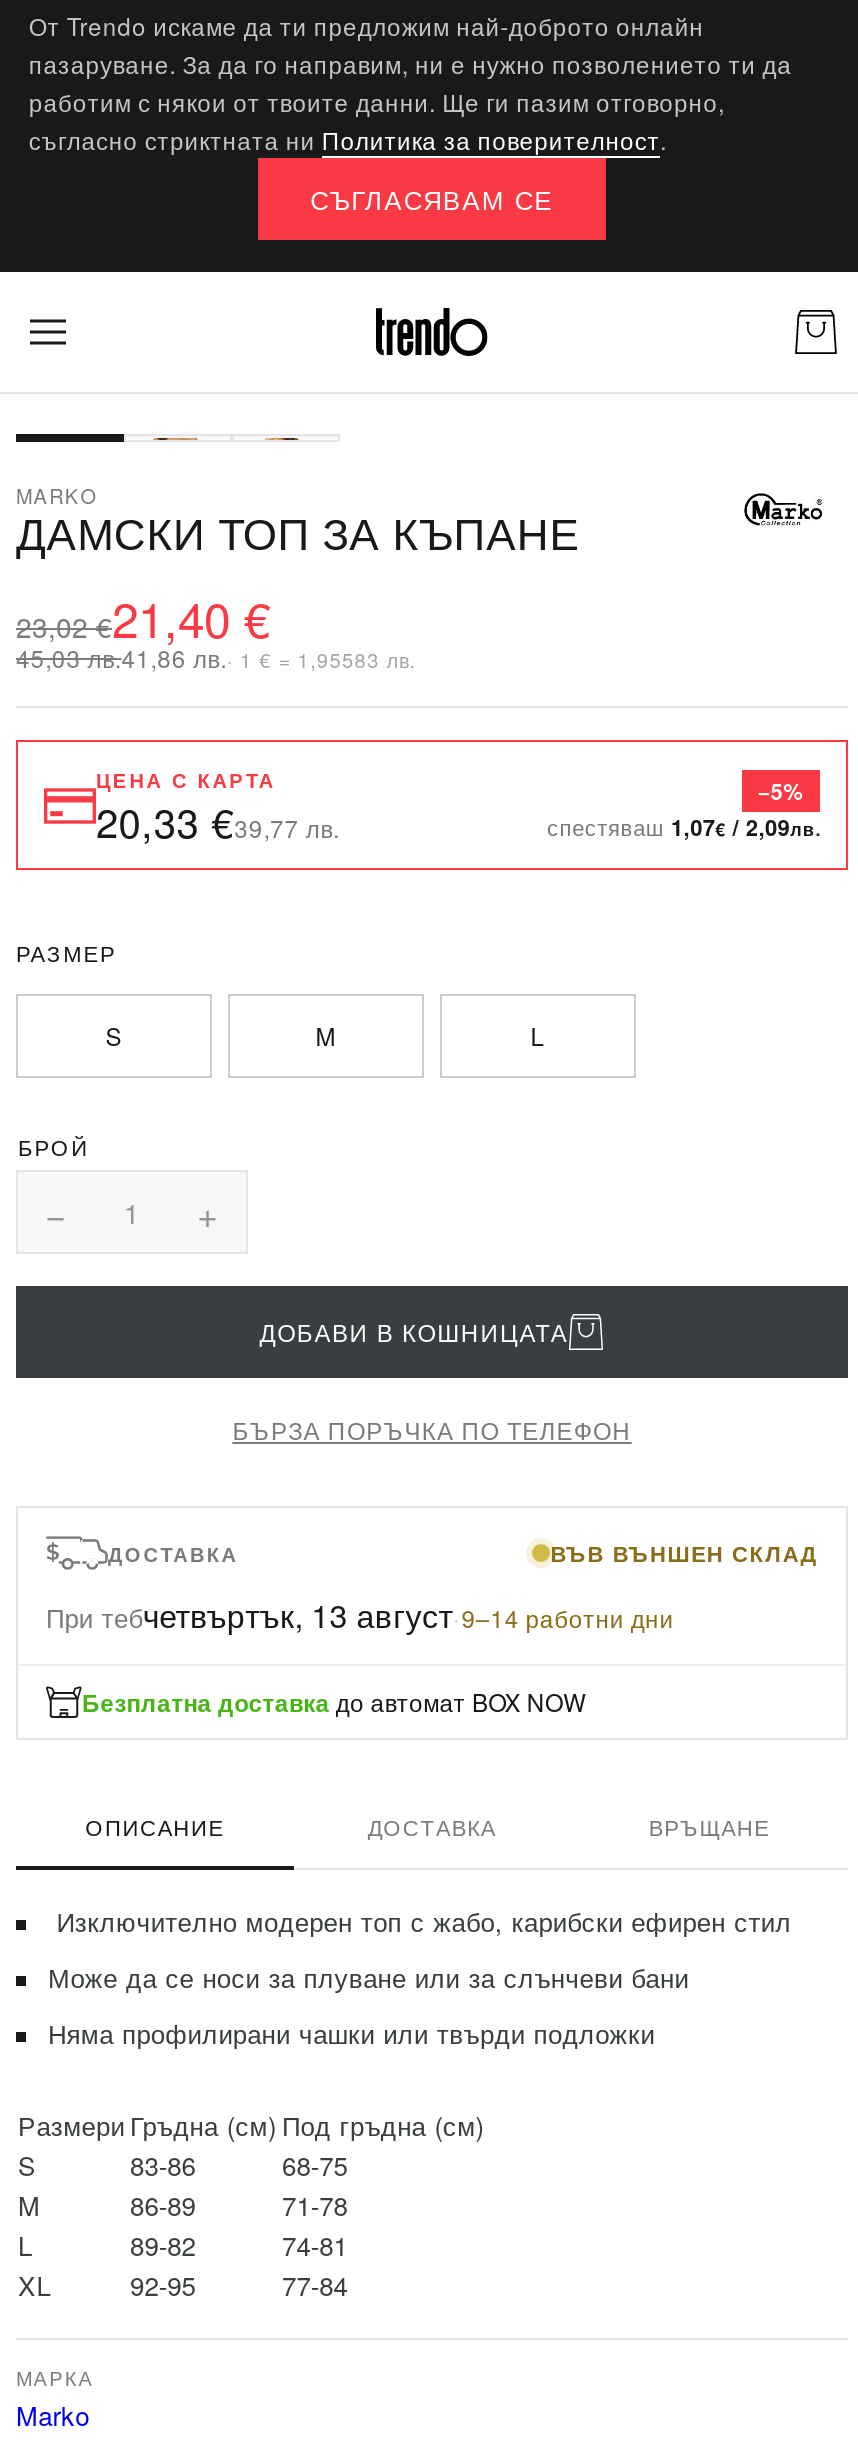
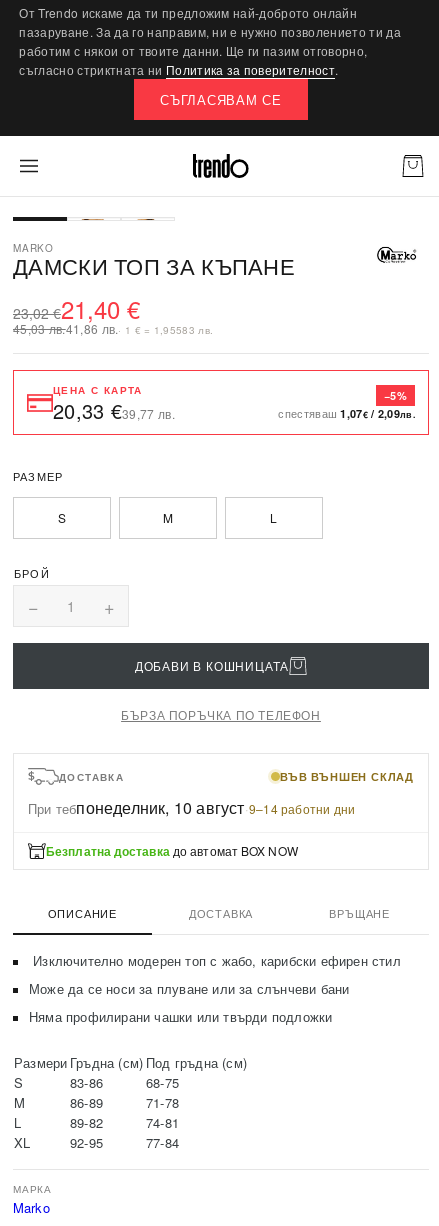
[46,1592,674,1638] При тебчетвъртък, 13 август · 9–14 работни дни -> [28,796,355,819] При тебпонеделник, 10 август · 9–14 работни дни

